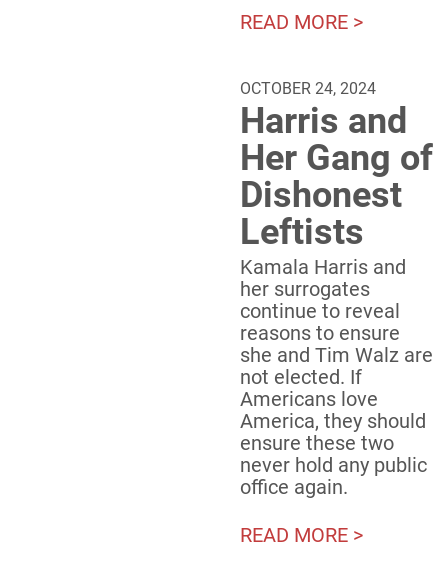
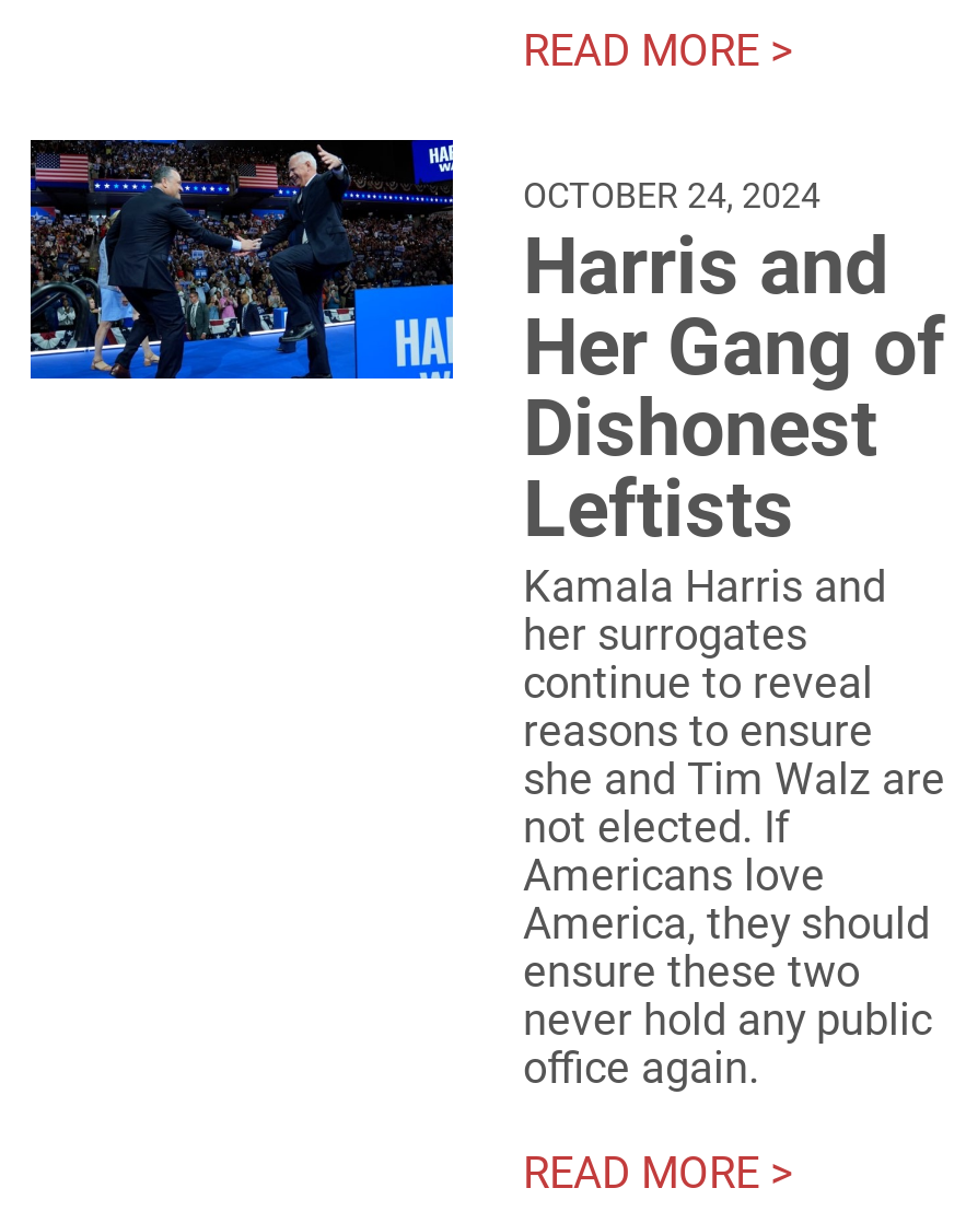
none -> [28,138,455,381] [image]

